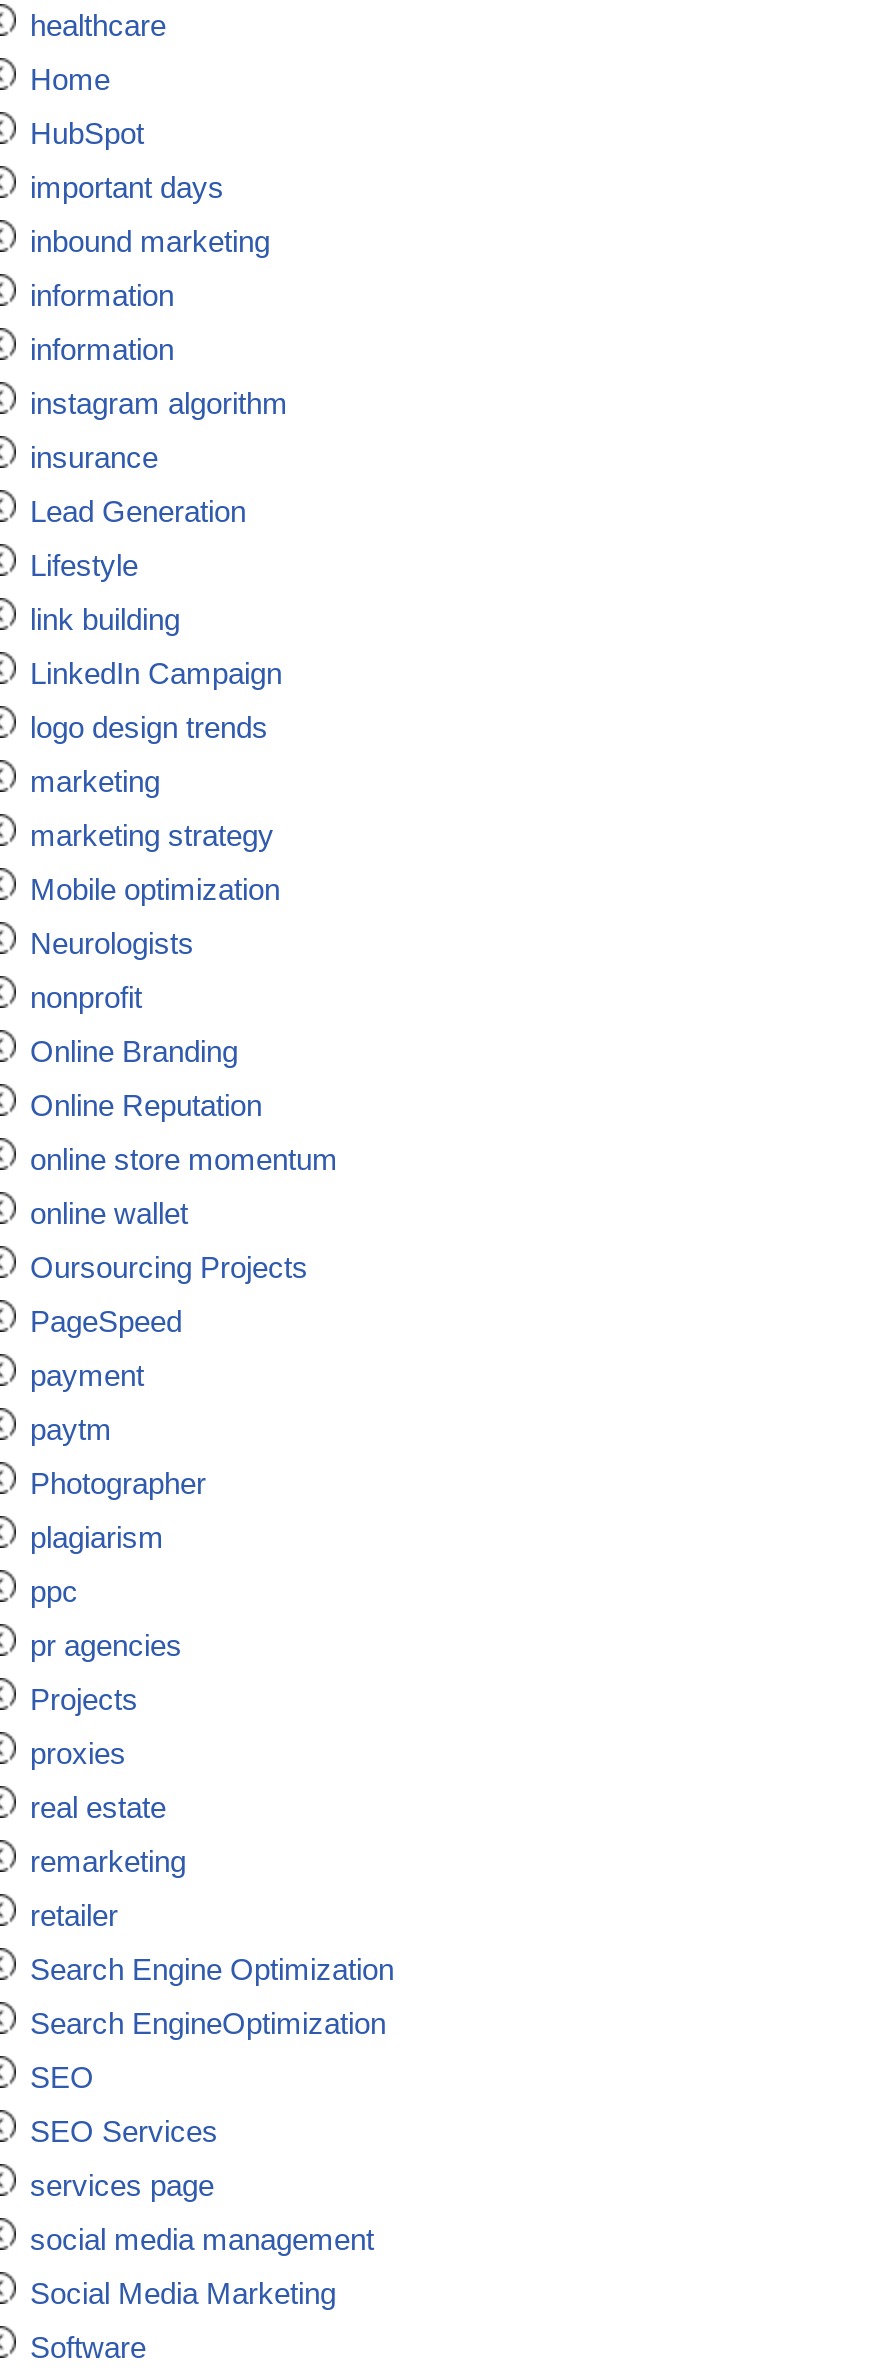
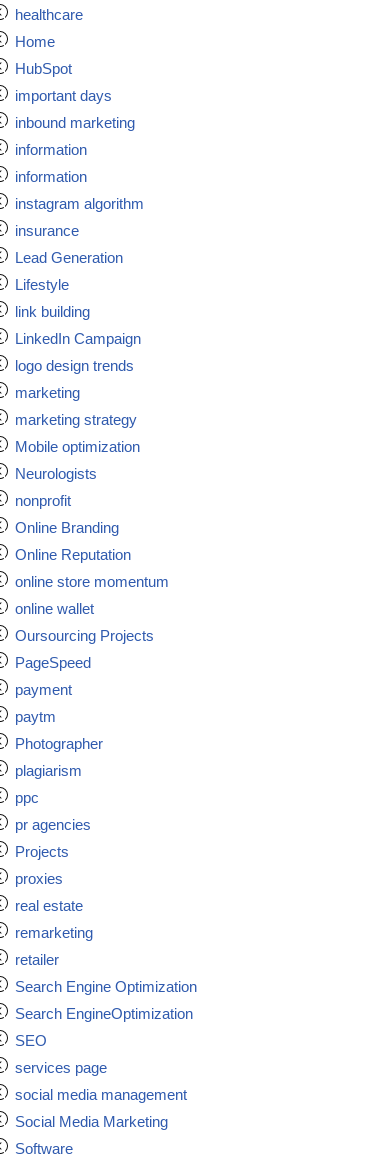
[30,2115,218,2149] SEO Services -> none

